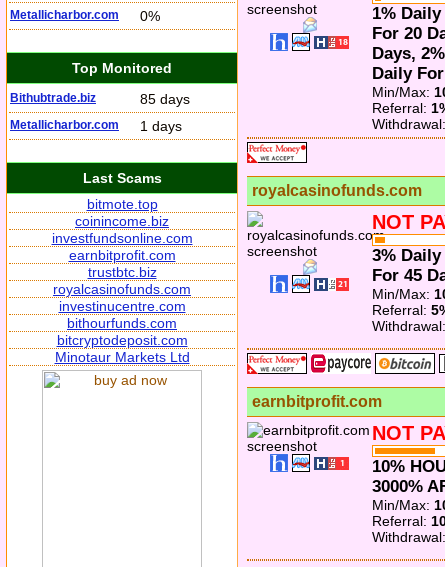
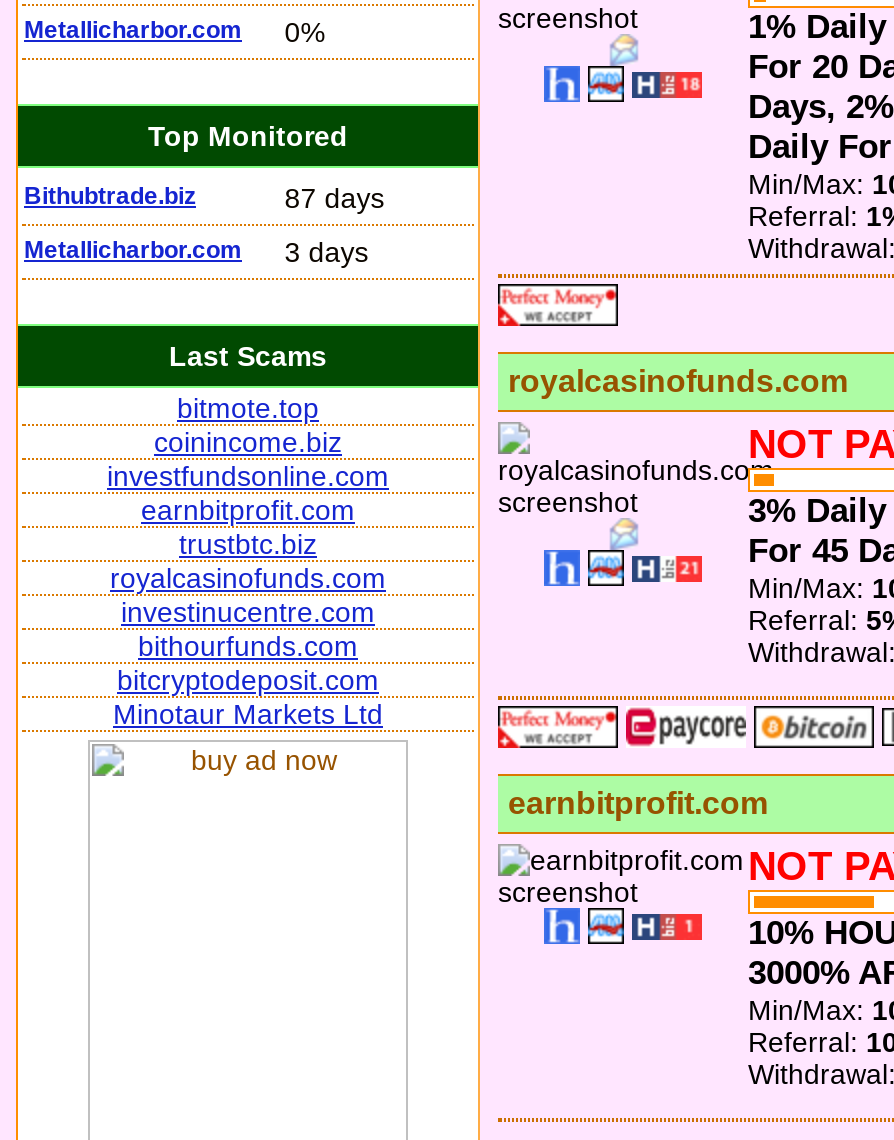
[140,91,190,107] 85 days -> [285,182,385,214] 87 days
[10,118,182,134] Metallicharbor.com 1 days -> [24,236,369,268] Metallicharbor.com 3 days

